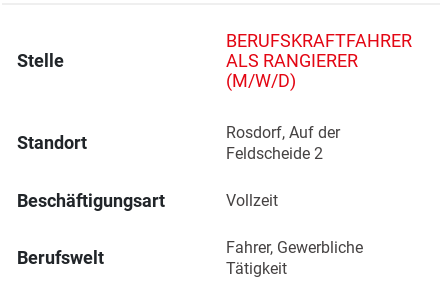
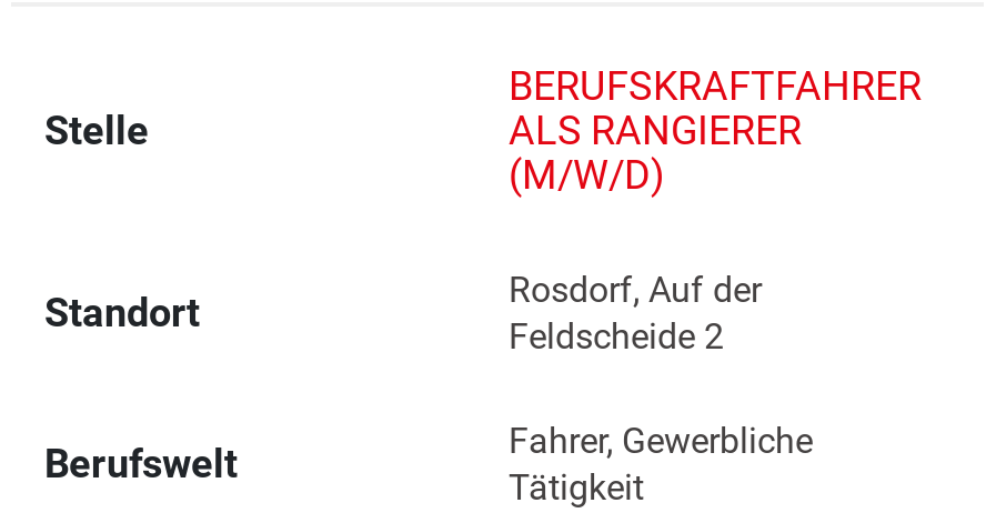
[17,190,278,211] Beschäftigungsart | Vollzeit -> none

